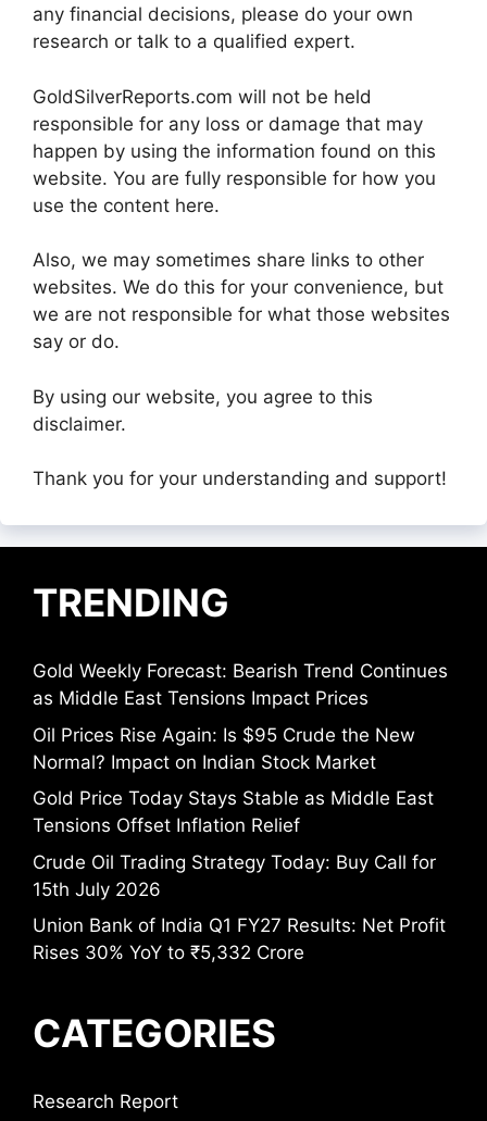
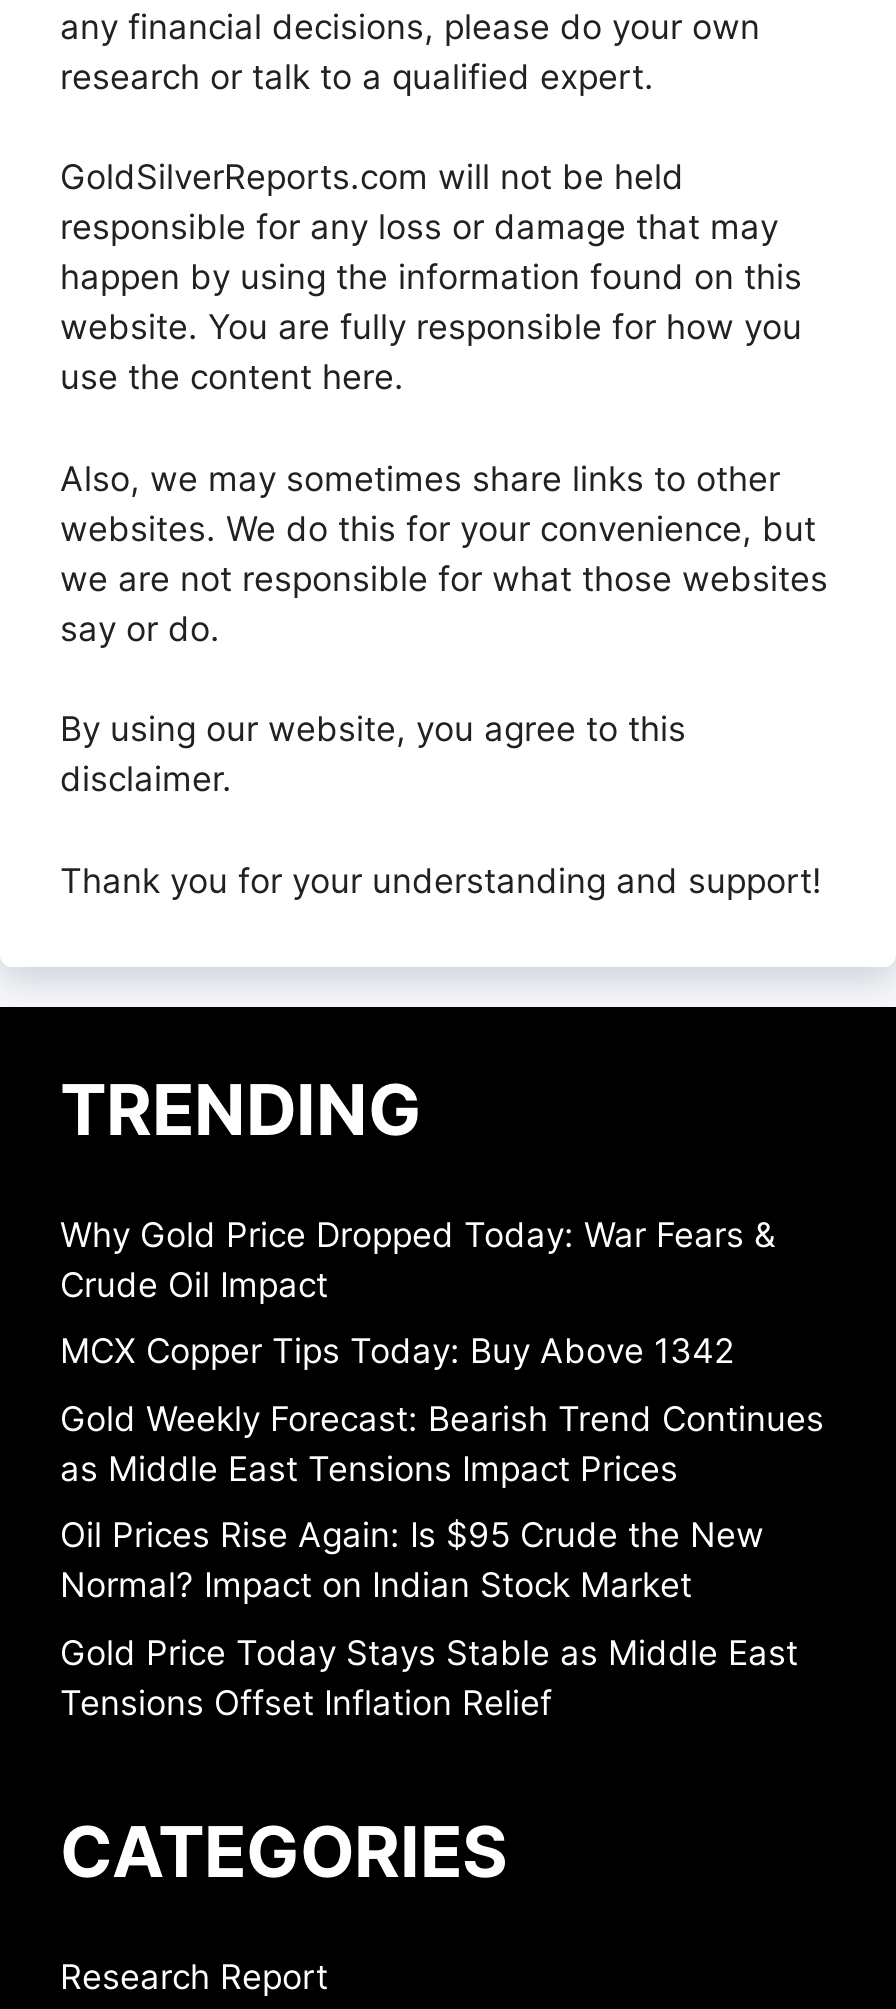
none -> [60,1214,776,1371] Why Gold Price Dropped Today: War Fears & | Crude Oil Impact | MCX Copper Tips Today: Buy Above 1342
moved [33,660,448,836] -> [60,1398,824,1722]: Gold Weekly Forecast: Bearish Trend Continues | as Middle East Tensions Impact Prices | Oil Prices Rise Again: Is $95 Crude the New | Normal? Impact on Indian Stock Market | Gold Price Today Stays Stable as Middle East | Tensions Offset Inflation Relief
[33,851,446,964] Crude Oil Trading Strategy Today: Buy Call for | 15th July 2026 | Union Bank of India Q1 FY27 Results: Net Profit | Rises 30% YoY to ₹5,332 Crore -> none

